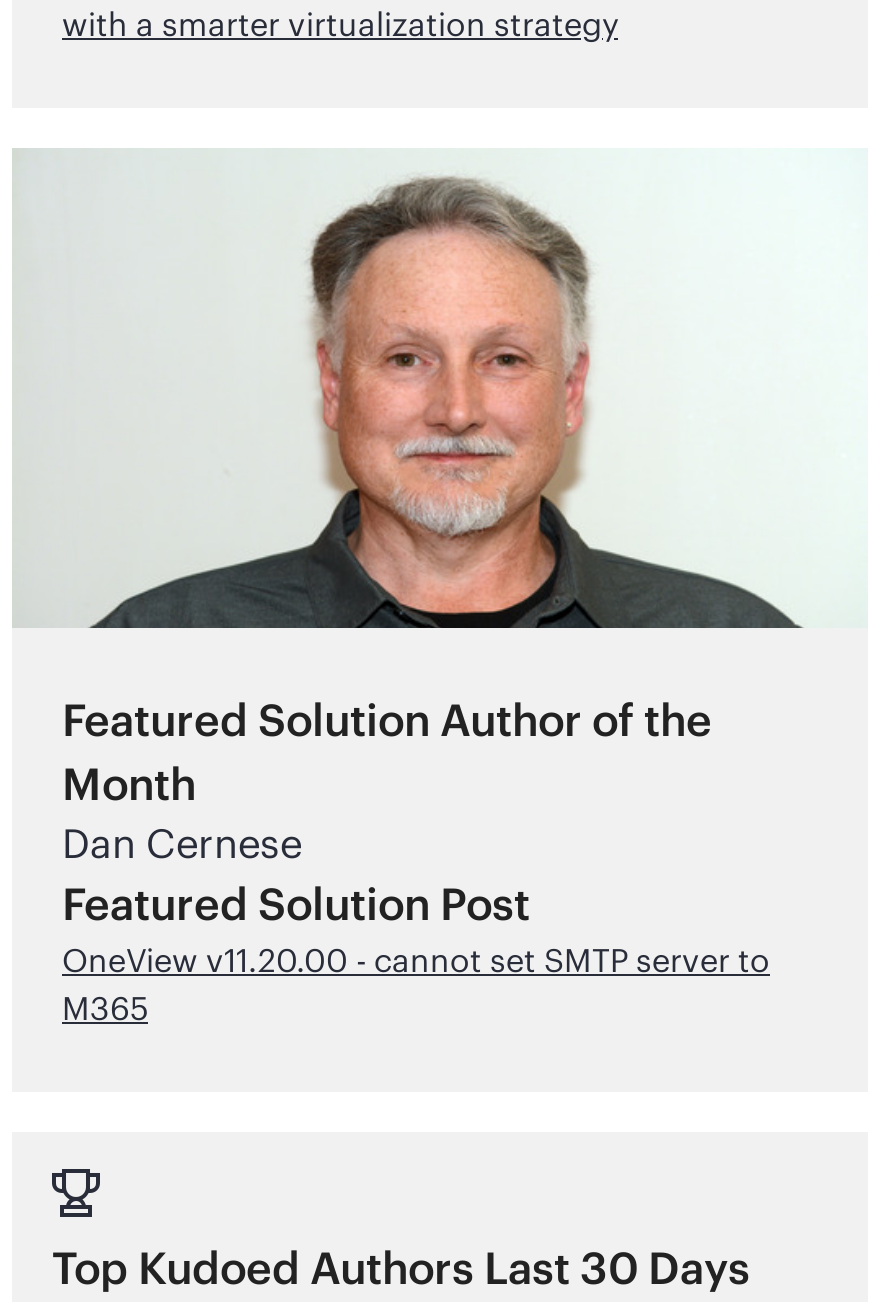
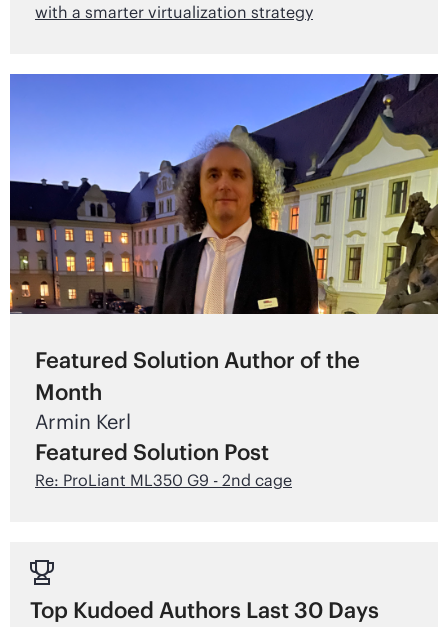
[12,148,868,630] [image] -> [9,73,439,315] [image]
[62,818,302,868] Dan Cernese -> [35,409,131,434] Armin Kerl
[62,940,770,1028] OneView v11.20.00 - cannot set SMTP server to | M365 -> [35,470,292,490] Re: ProLiant ML350 G9 - 2nd cage

